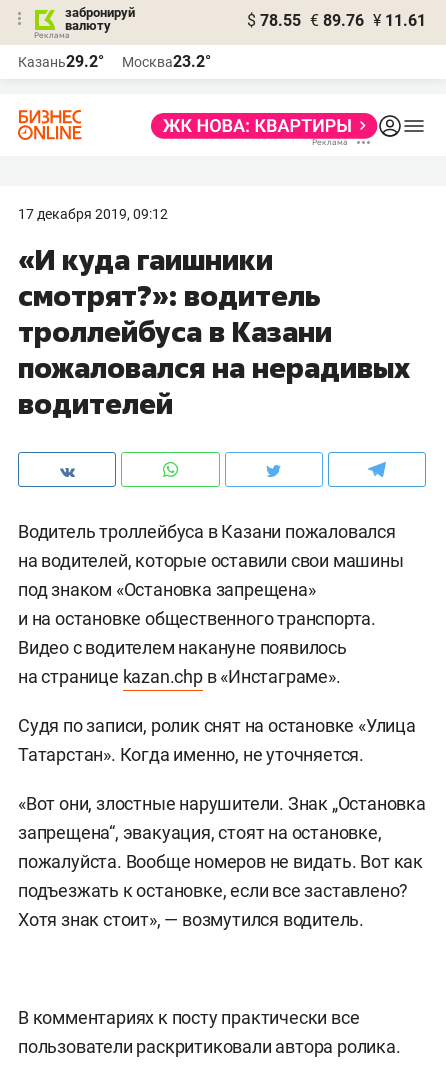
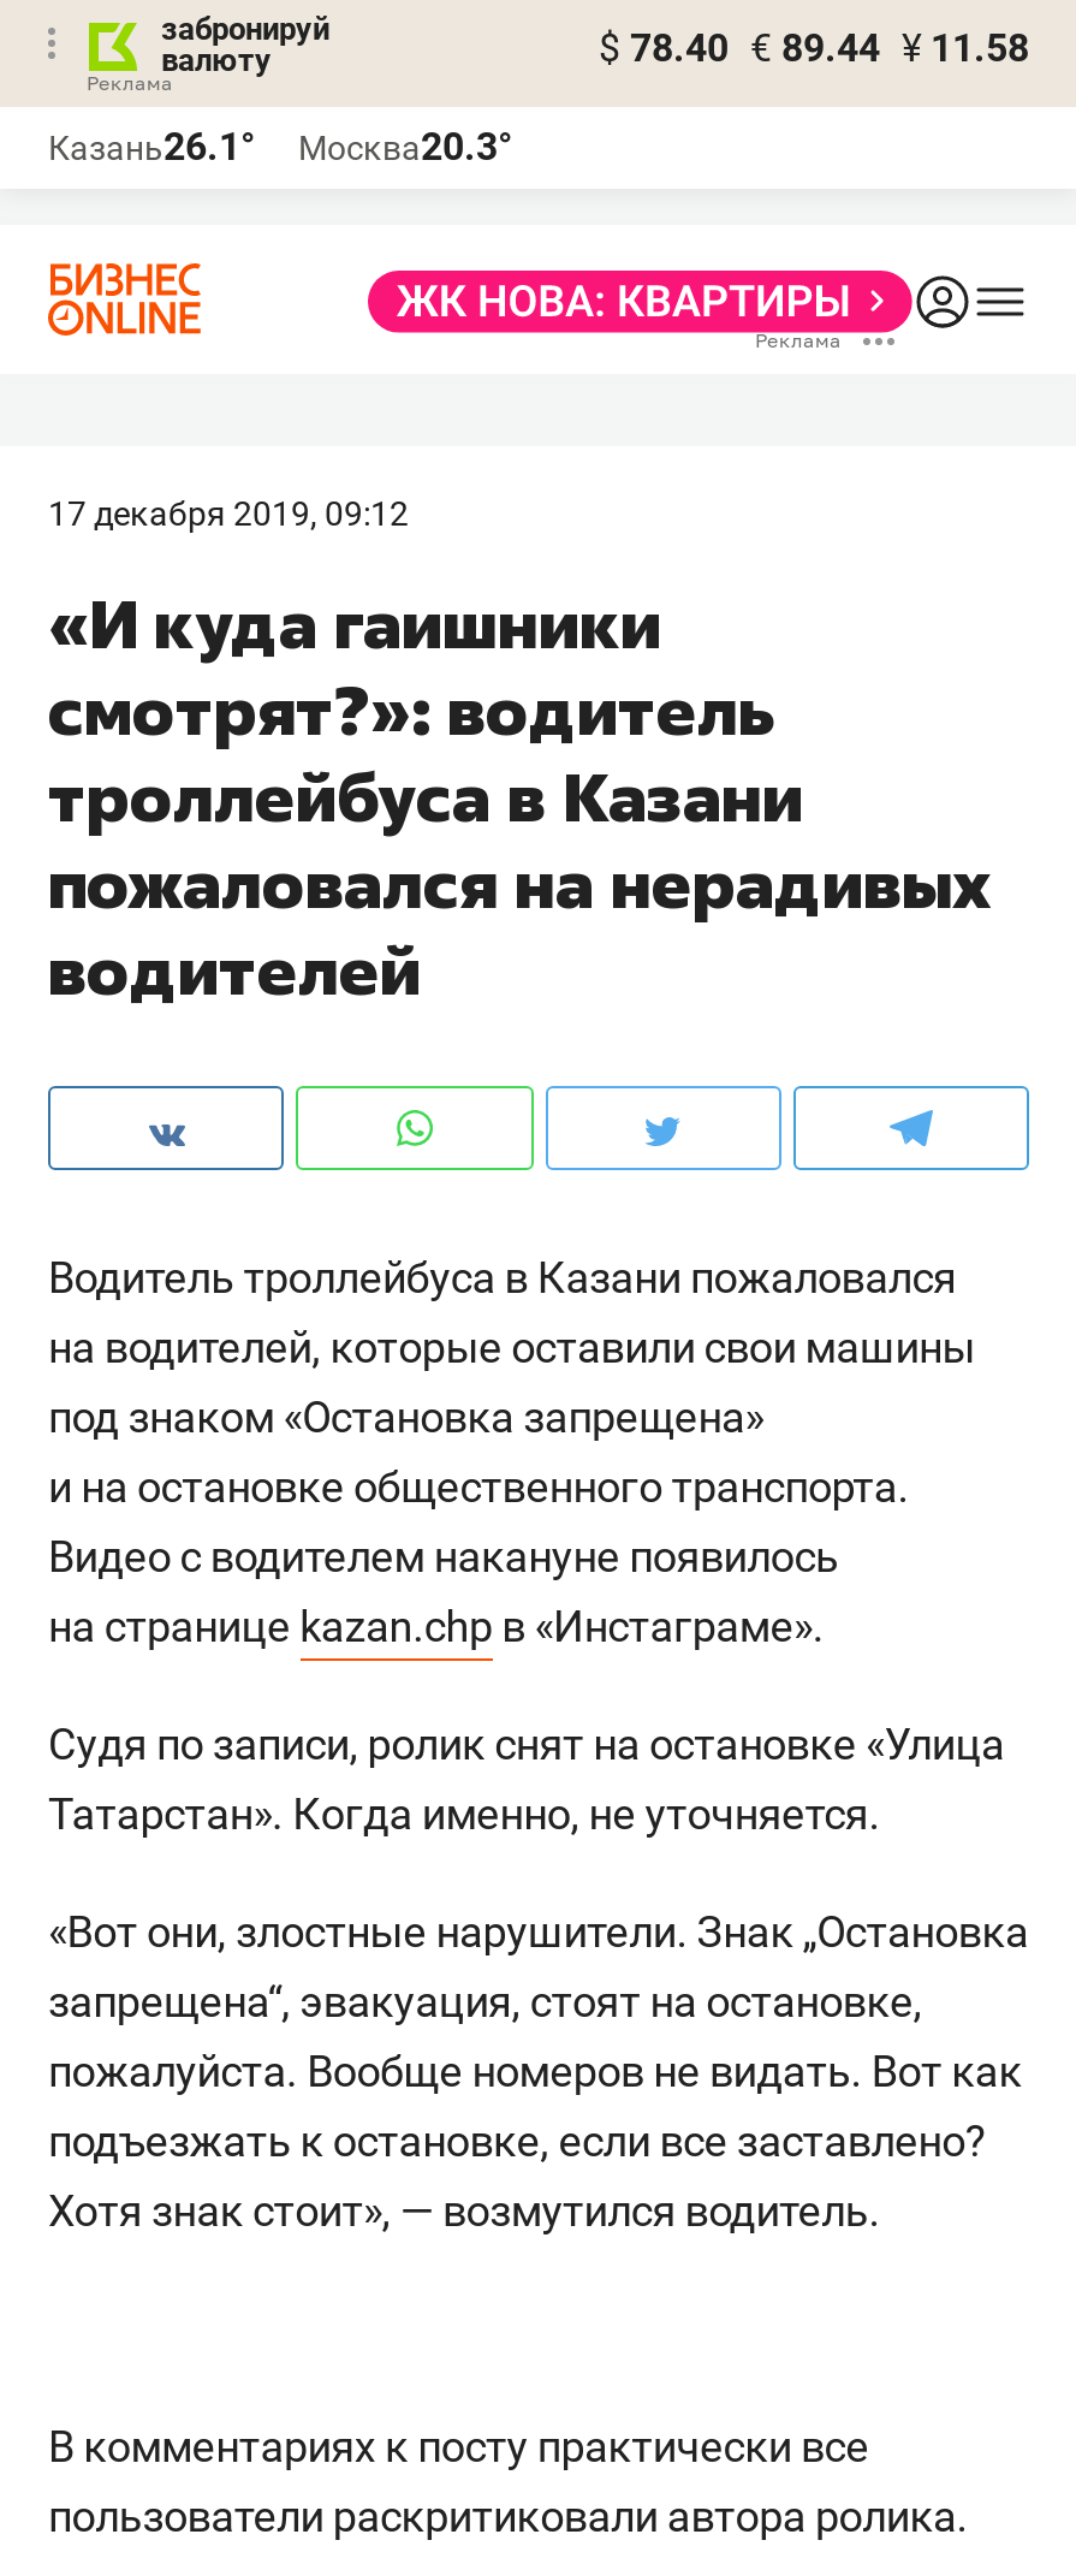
[247,11,426,30] $ 78.55 € 89.76 ¥ 11.61 -> [599,25,1029,71] $ 78.40 € 89.44 ¥ 11.58
[18,52,104,71] Казань29.2° -> [48,124,255,170] Казань26.1°
[122,52,211,71] Москва23.2° -> [298,124,512,170] Москва20.3°

